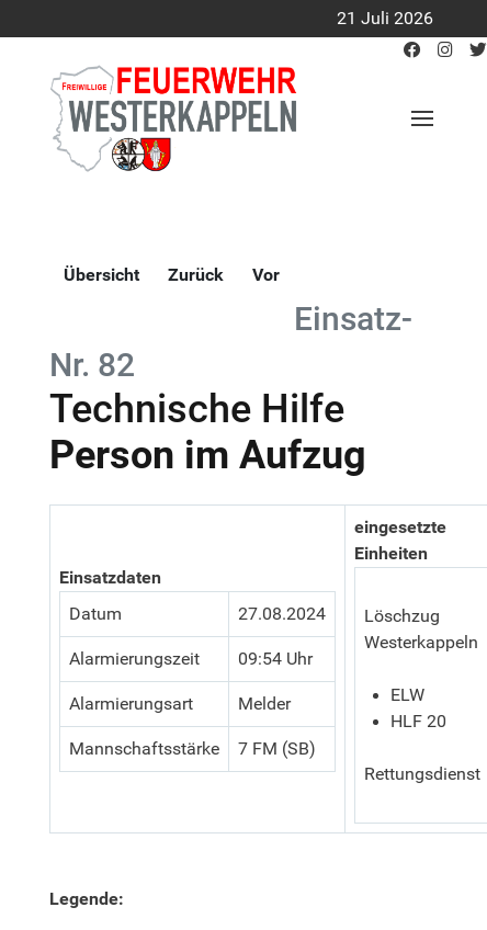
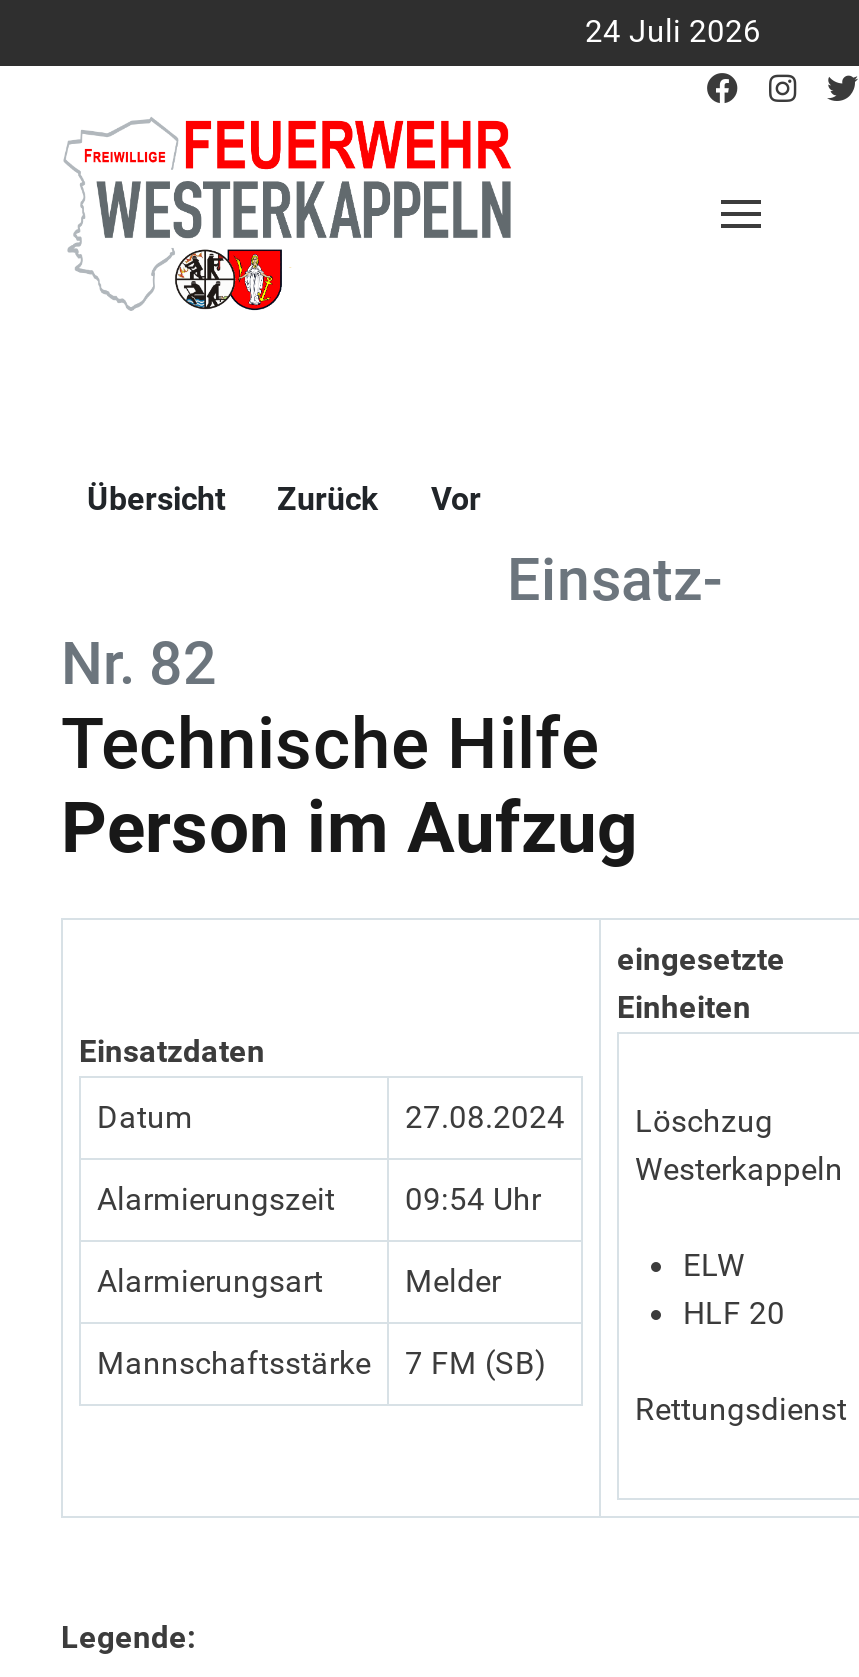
[337,9,433,29] 21 Juli 2026 -> [585,14,761,50] 24 Juli 2026

